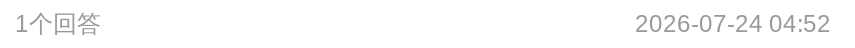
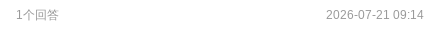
[635,10,831,38] 2026-07-24 04:52 -> [326,8,424,22] 2026-07-21 09:14

